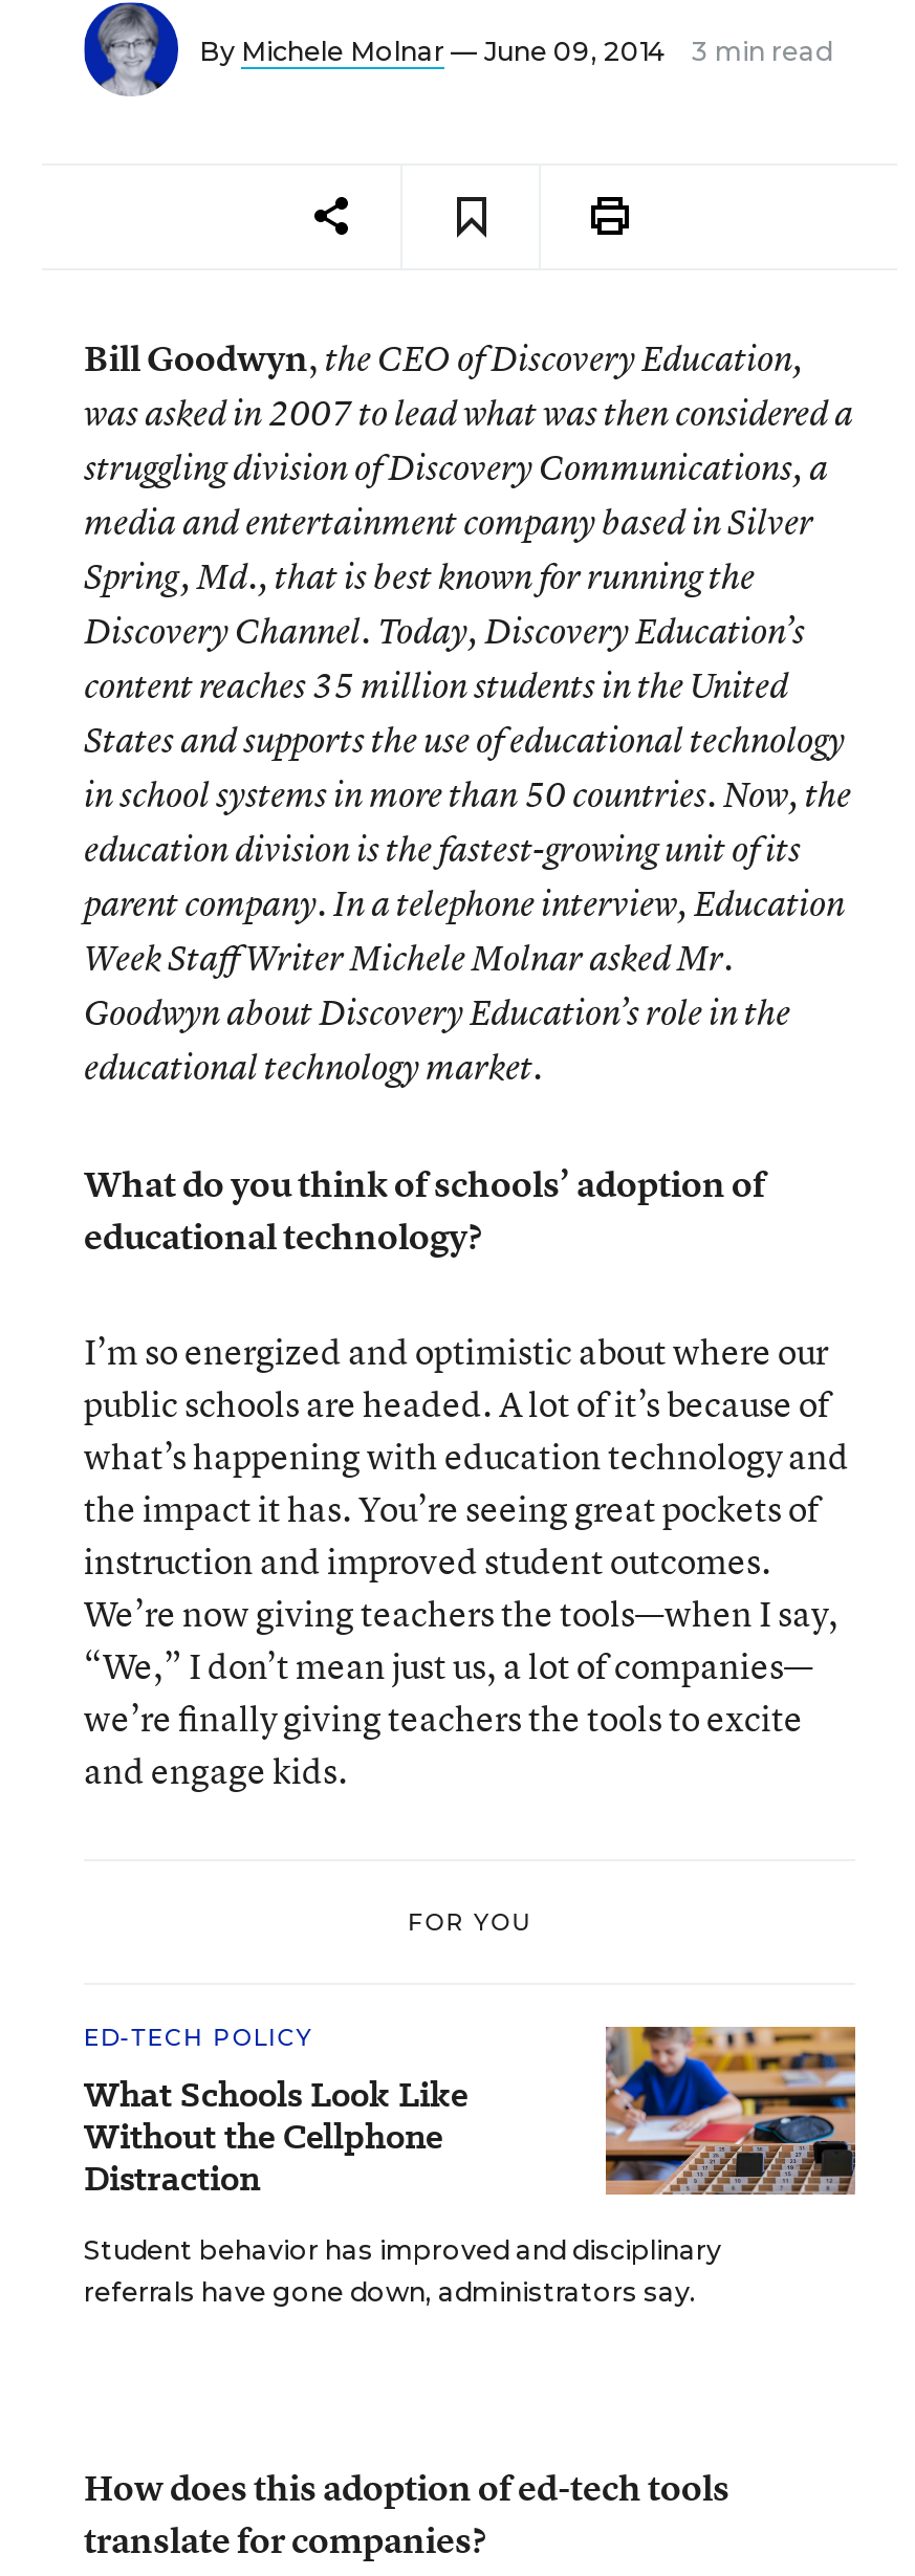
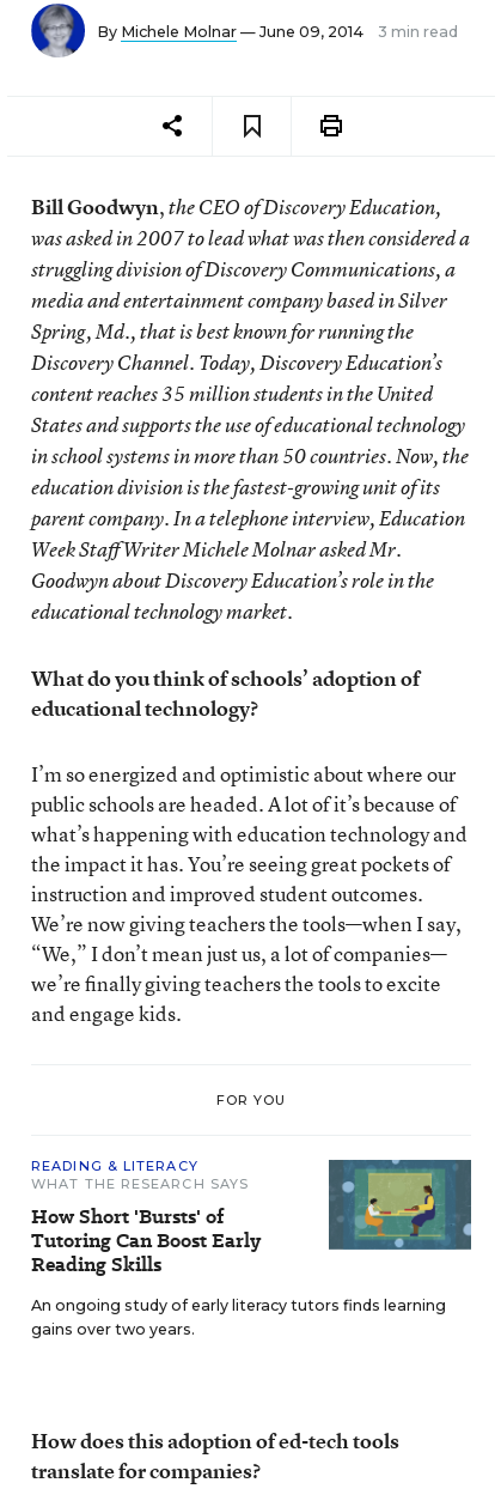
[84,2023,467,2203] ED-TECH POLICY | What Schools Look Like | Without the Cellphone | Distraction -> [31,1157,261,1278] READING & LITERACY | WHAT THE RESEARCH SAYS | How Short 'Bursts' of | Tutoring Can Boost Early | Reading Skills
[84,2025,857,2308] [image] | Student behavior has improved and disciplinary | referrals have gone down, administrators say. -> [31,1159,472,1338] [image] | An ongoing study of early literacy tutors finds learning | gains over two years.

